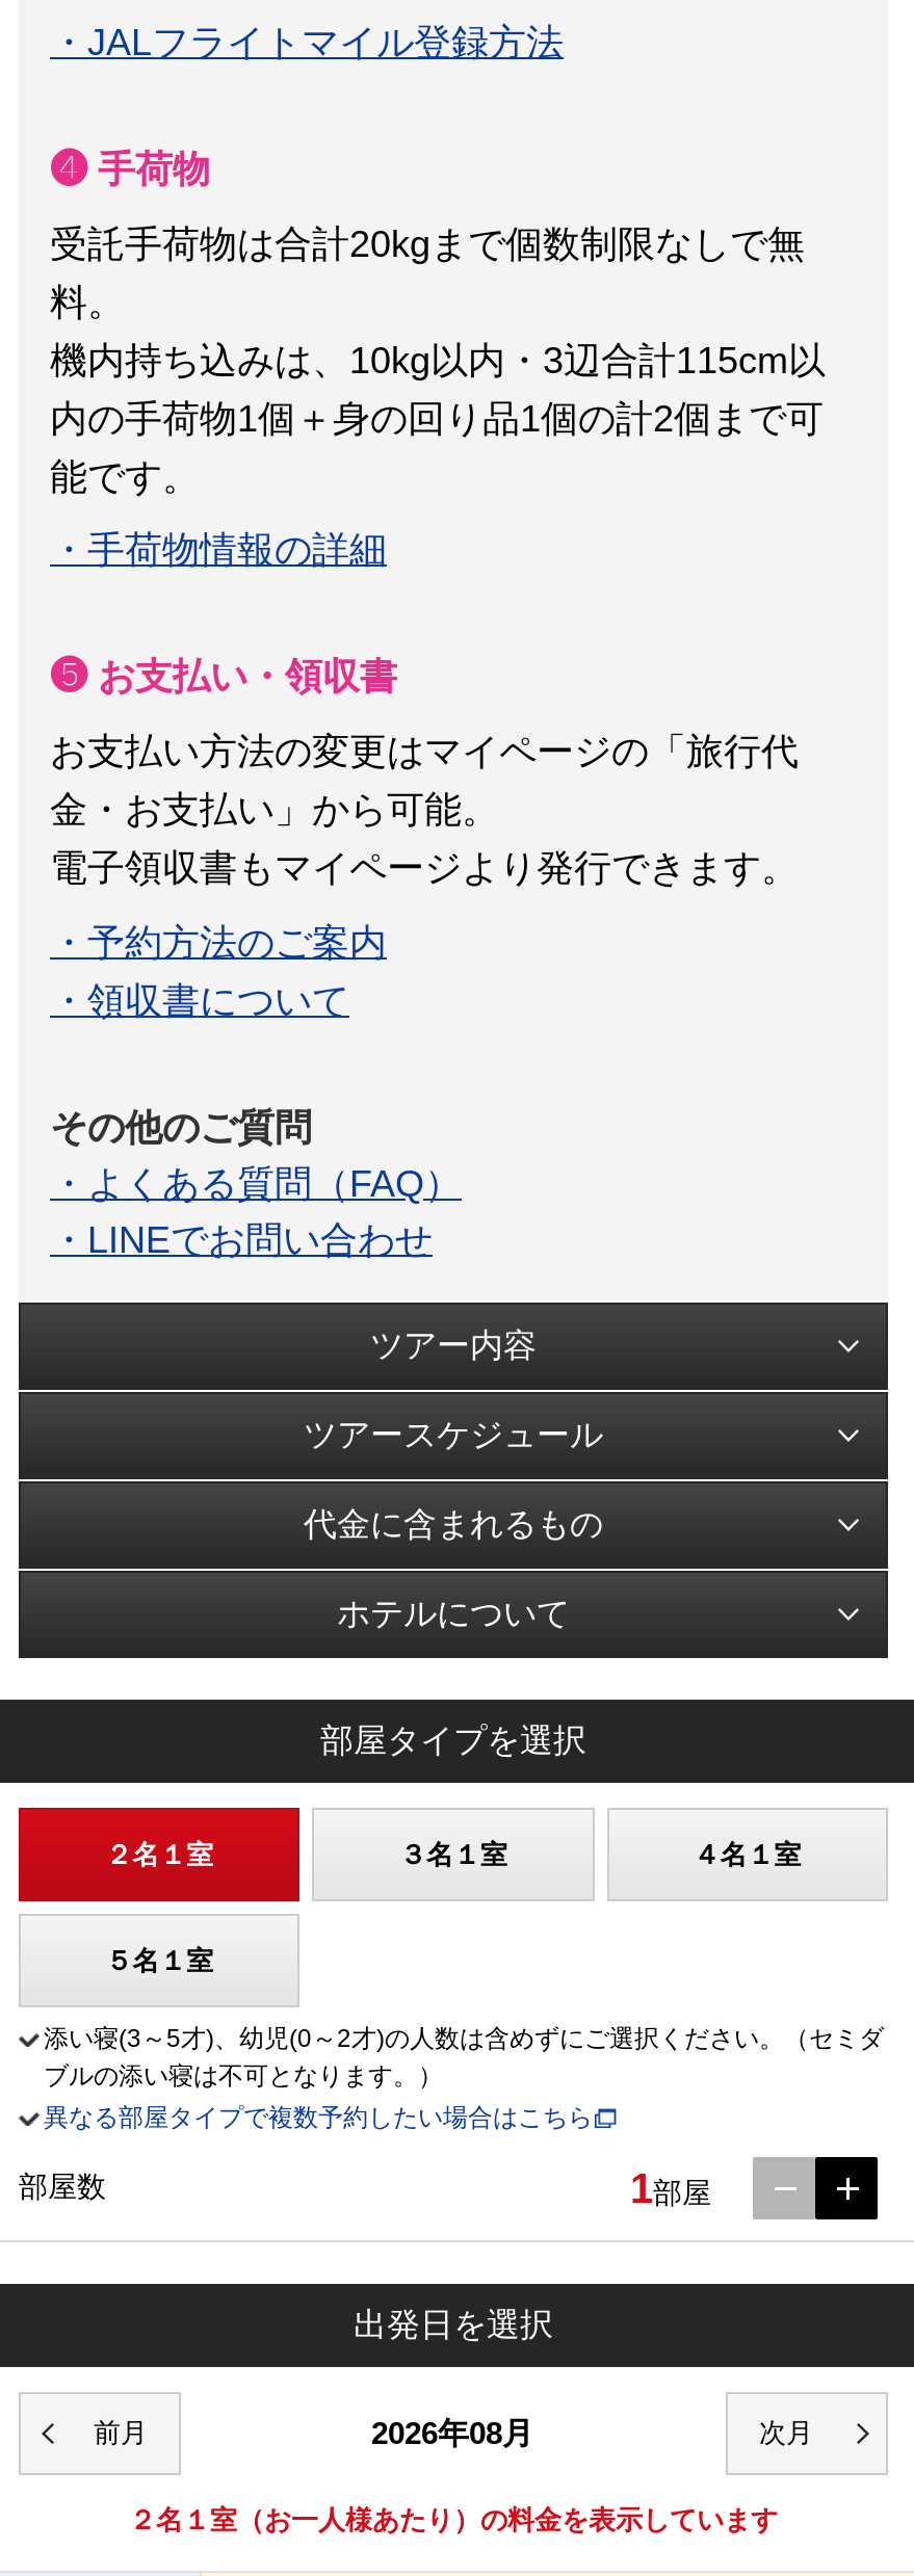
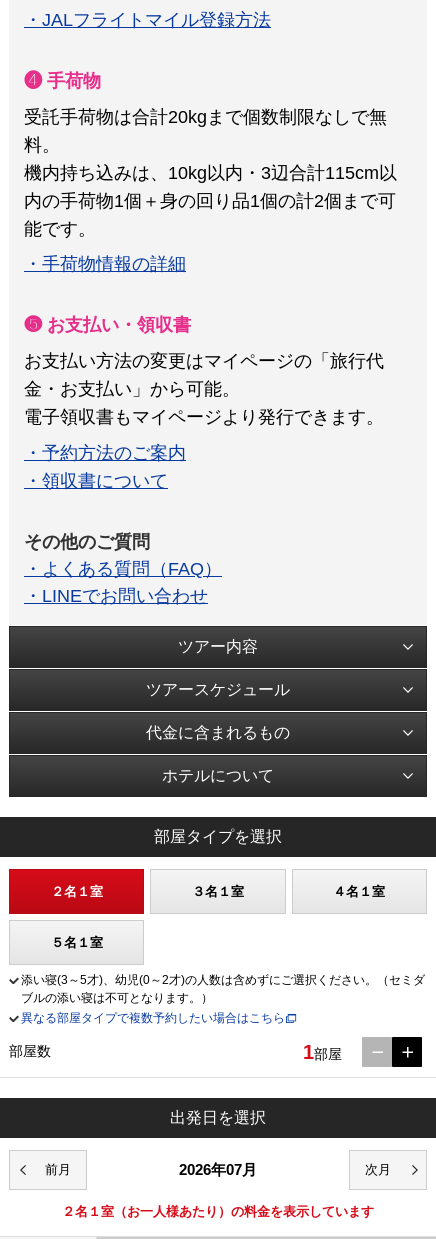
[371,2415,533,2451] 2026年08月 -> [178,1161,256,1178] 2026年07月

